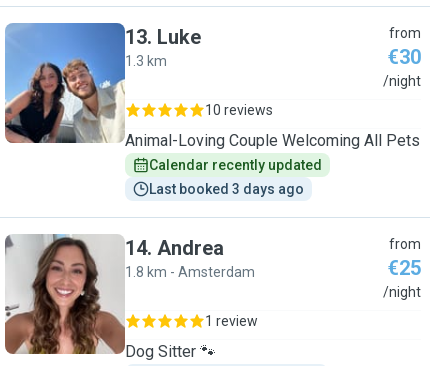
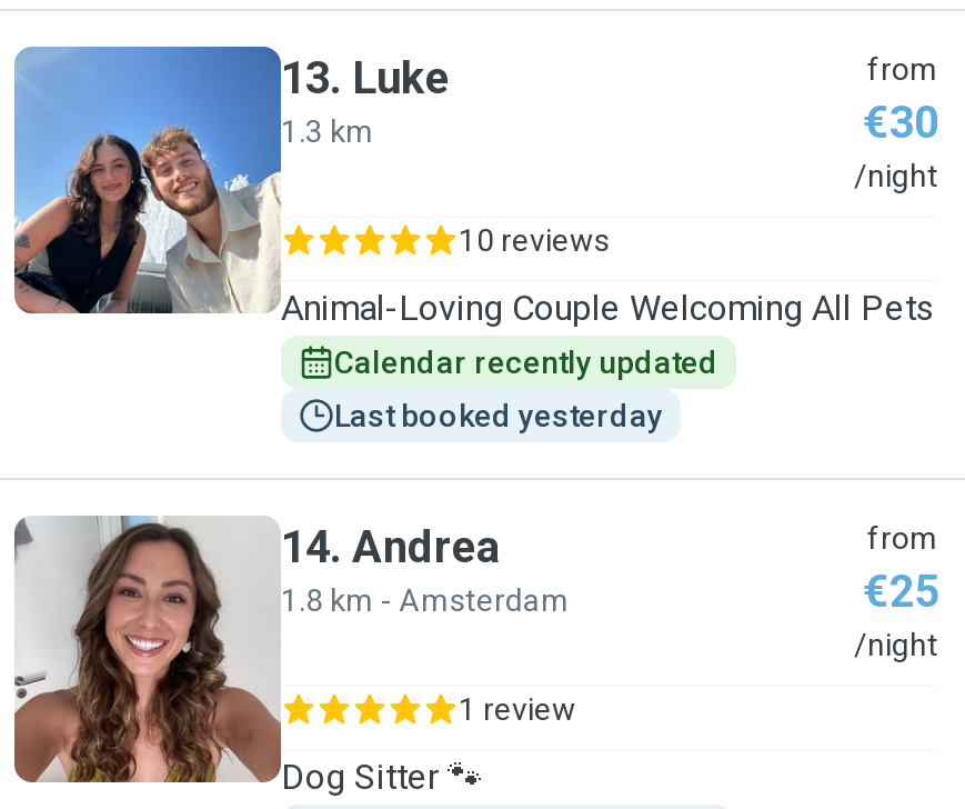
[149,181,304,197] Last booked 3 days ago -> [334,398,663,433] Last booked yesterday

